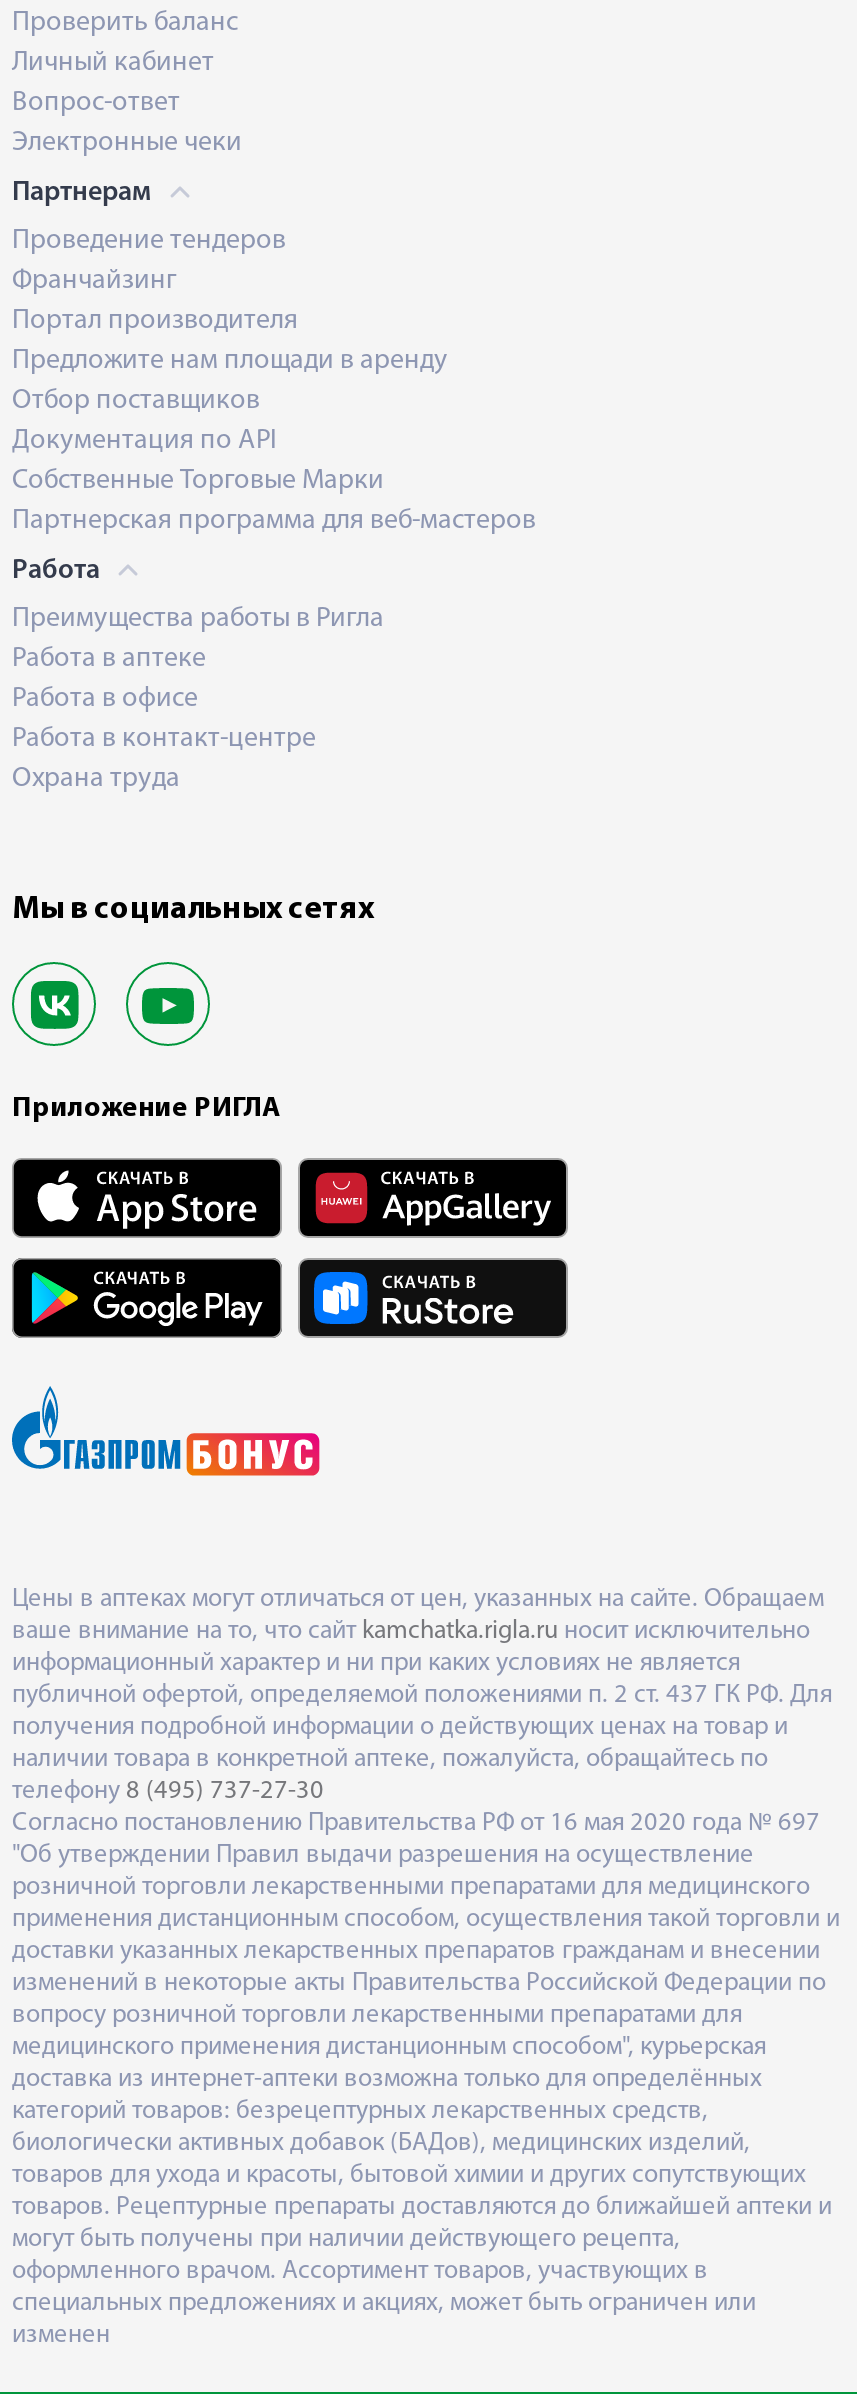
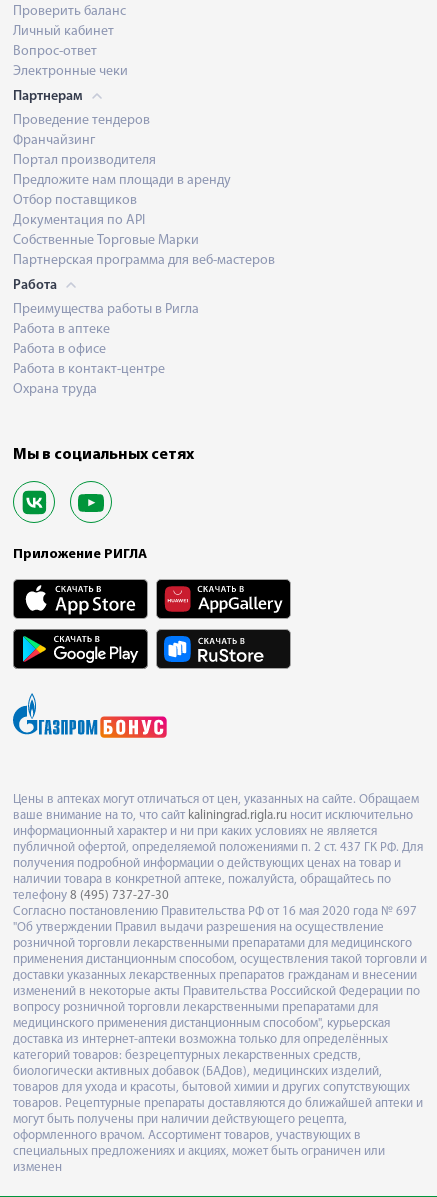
[12,1618,810,1644] ваше внимание на то, что сайт kamchatka.rigla.ru носит исключительно -> [13,809,413,822] ваше внимание на то, что сайт kaliningrad.rigla.ru носит исключительно

